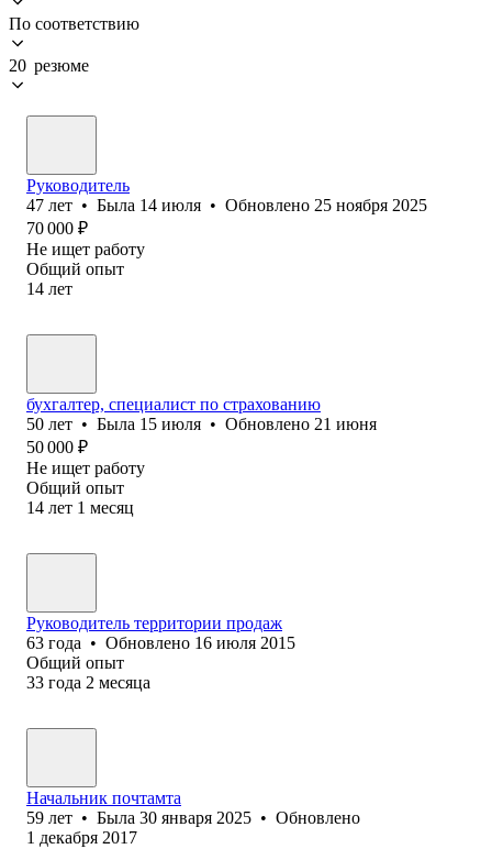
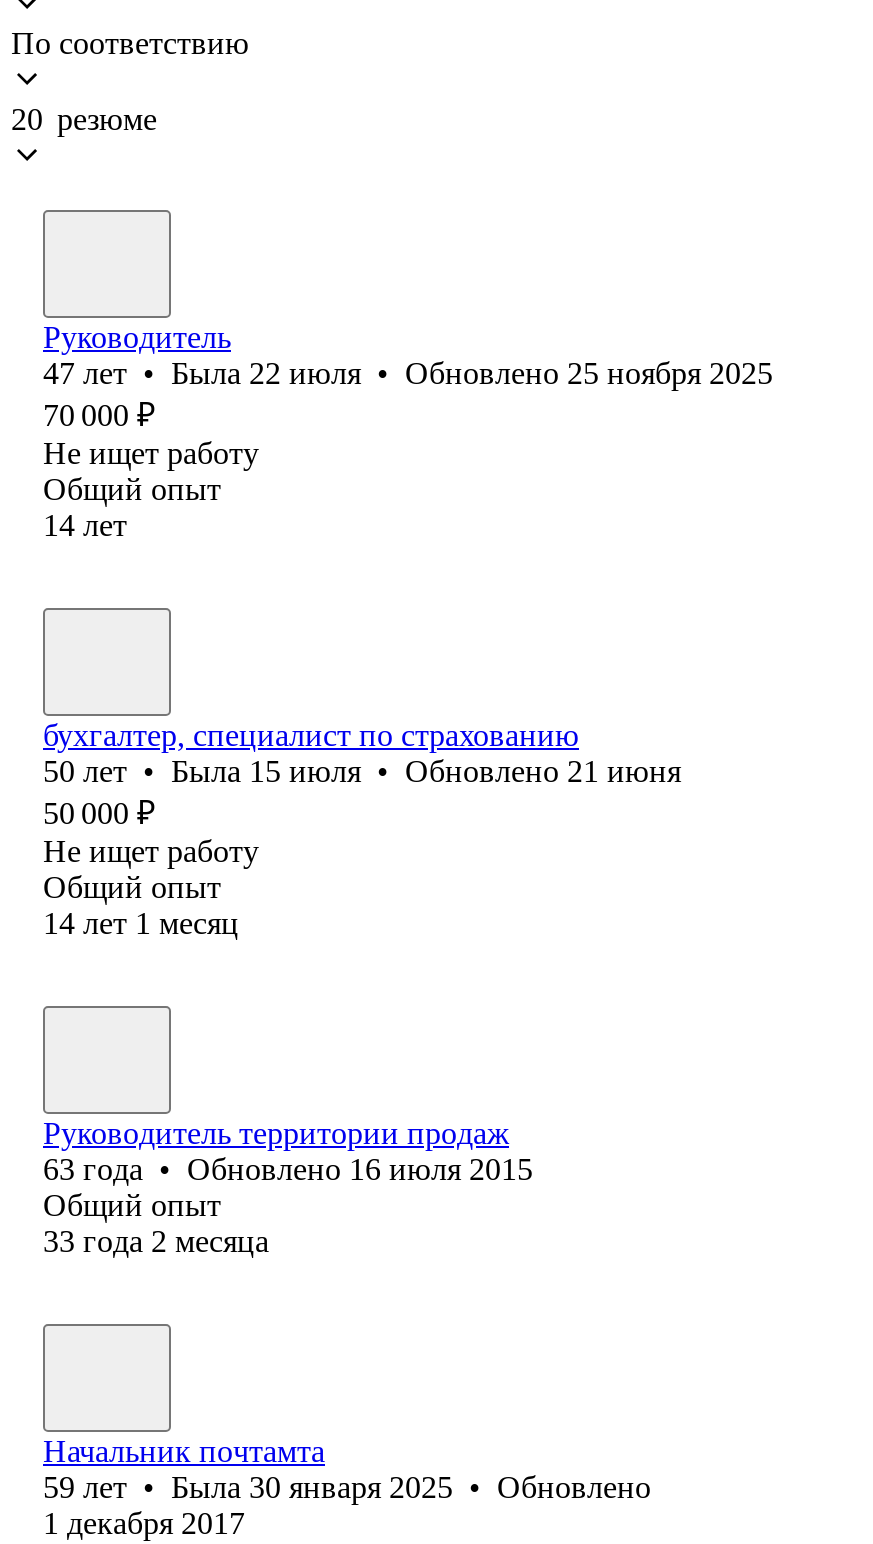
[26,196,427,214] 47 лет • Была 14 июля • Обновлено 25 ноября 2025 -> [43,356,773,390] 47 лет • Была 22 июля • Обновлено 25 ноября 2025

